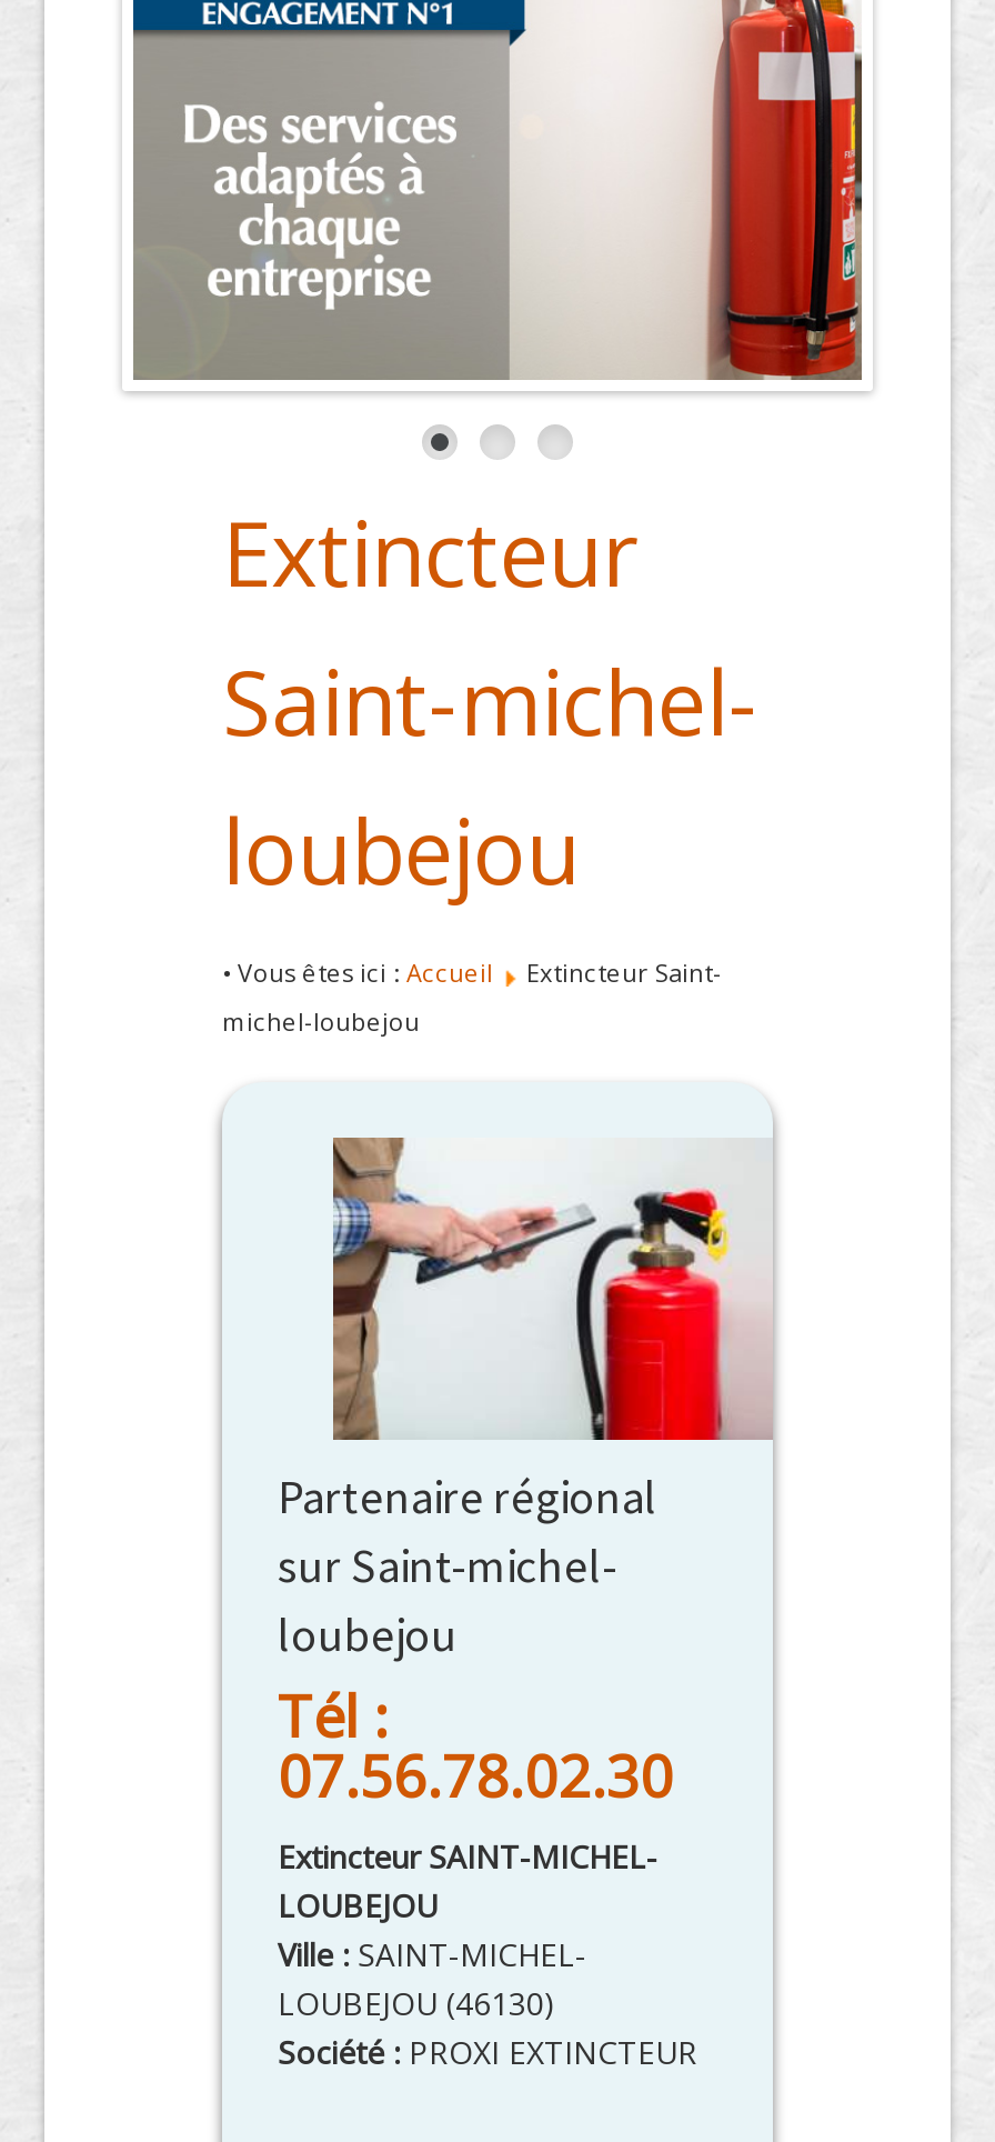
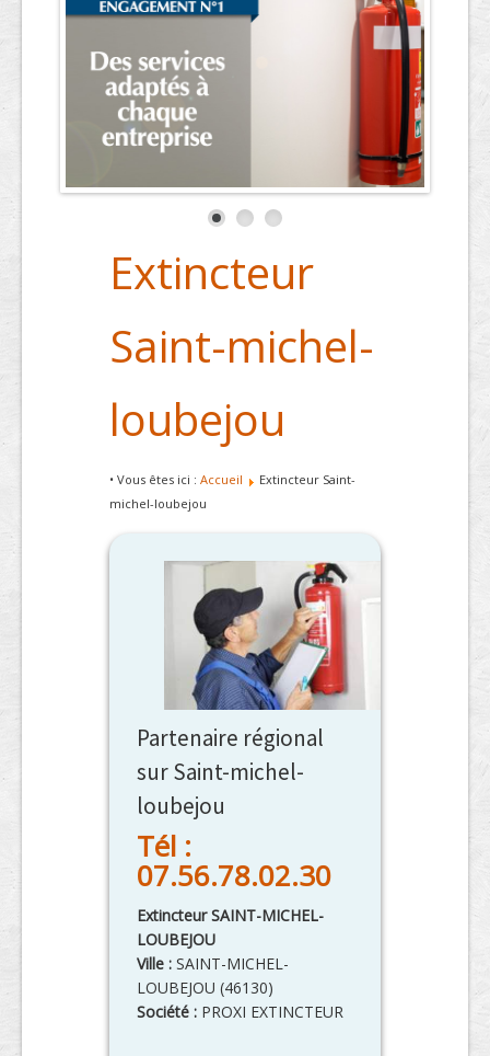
[331,1138,773,1442] [image] -> [164,561,380,711] [image]

